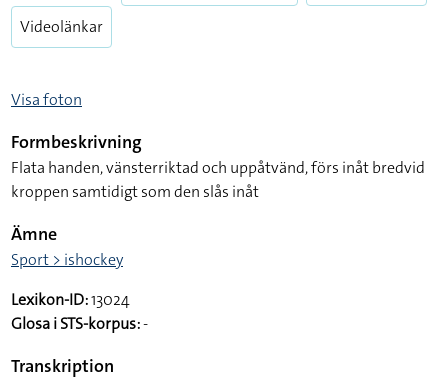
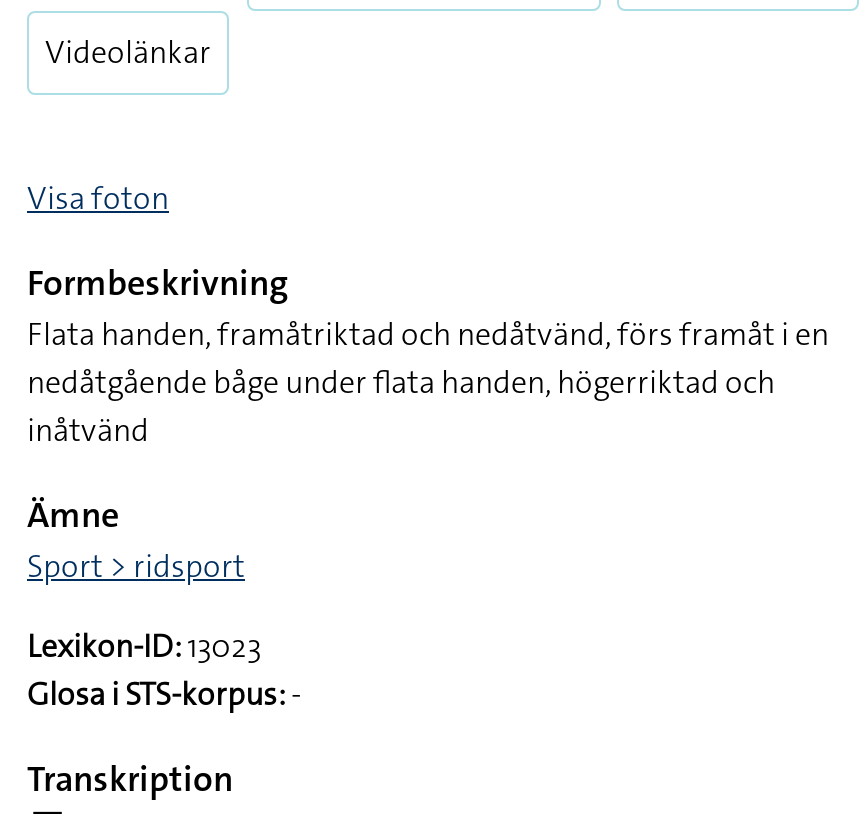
[11,157,425,202] Flata handen, vänsterriktad och uppåtvänd, förs inåt bredvid | kroppen samtidigt som den slås inåt -> [27,313,829,451] Flata handen, framåtriktad och nedåtvänd, förs framåt i en | nedåtgående båge under flata handen, högerriktad och | inåtvänd
[11,249,123,270] Sport > ishockey -> [27,545,245,587] Sport > ridsport
[11,289,130,310] Lexikon-ID:13024 -> [27,625,261,667] Lexikon-ID:13023

